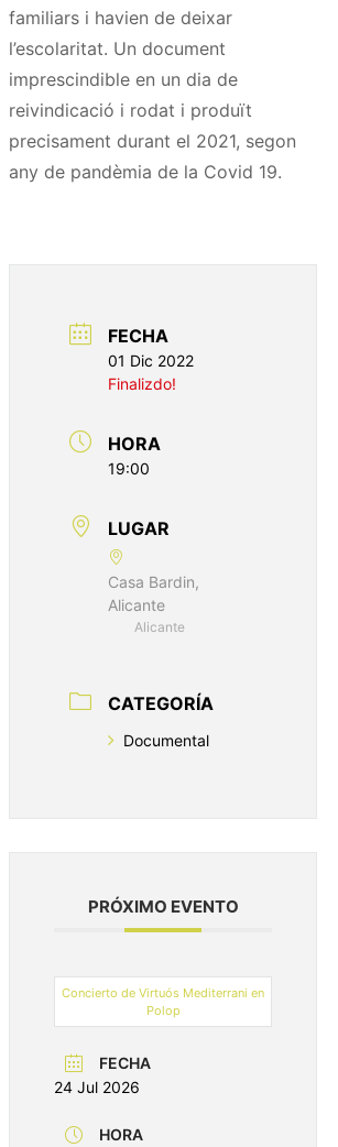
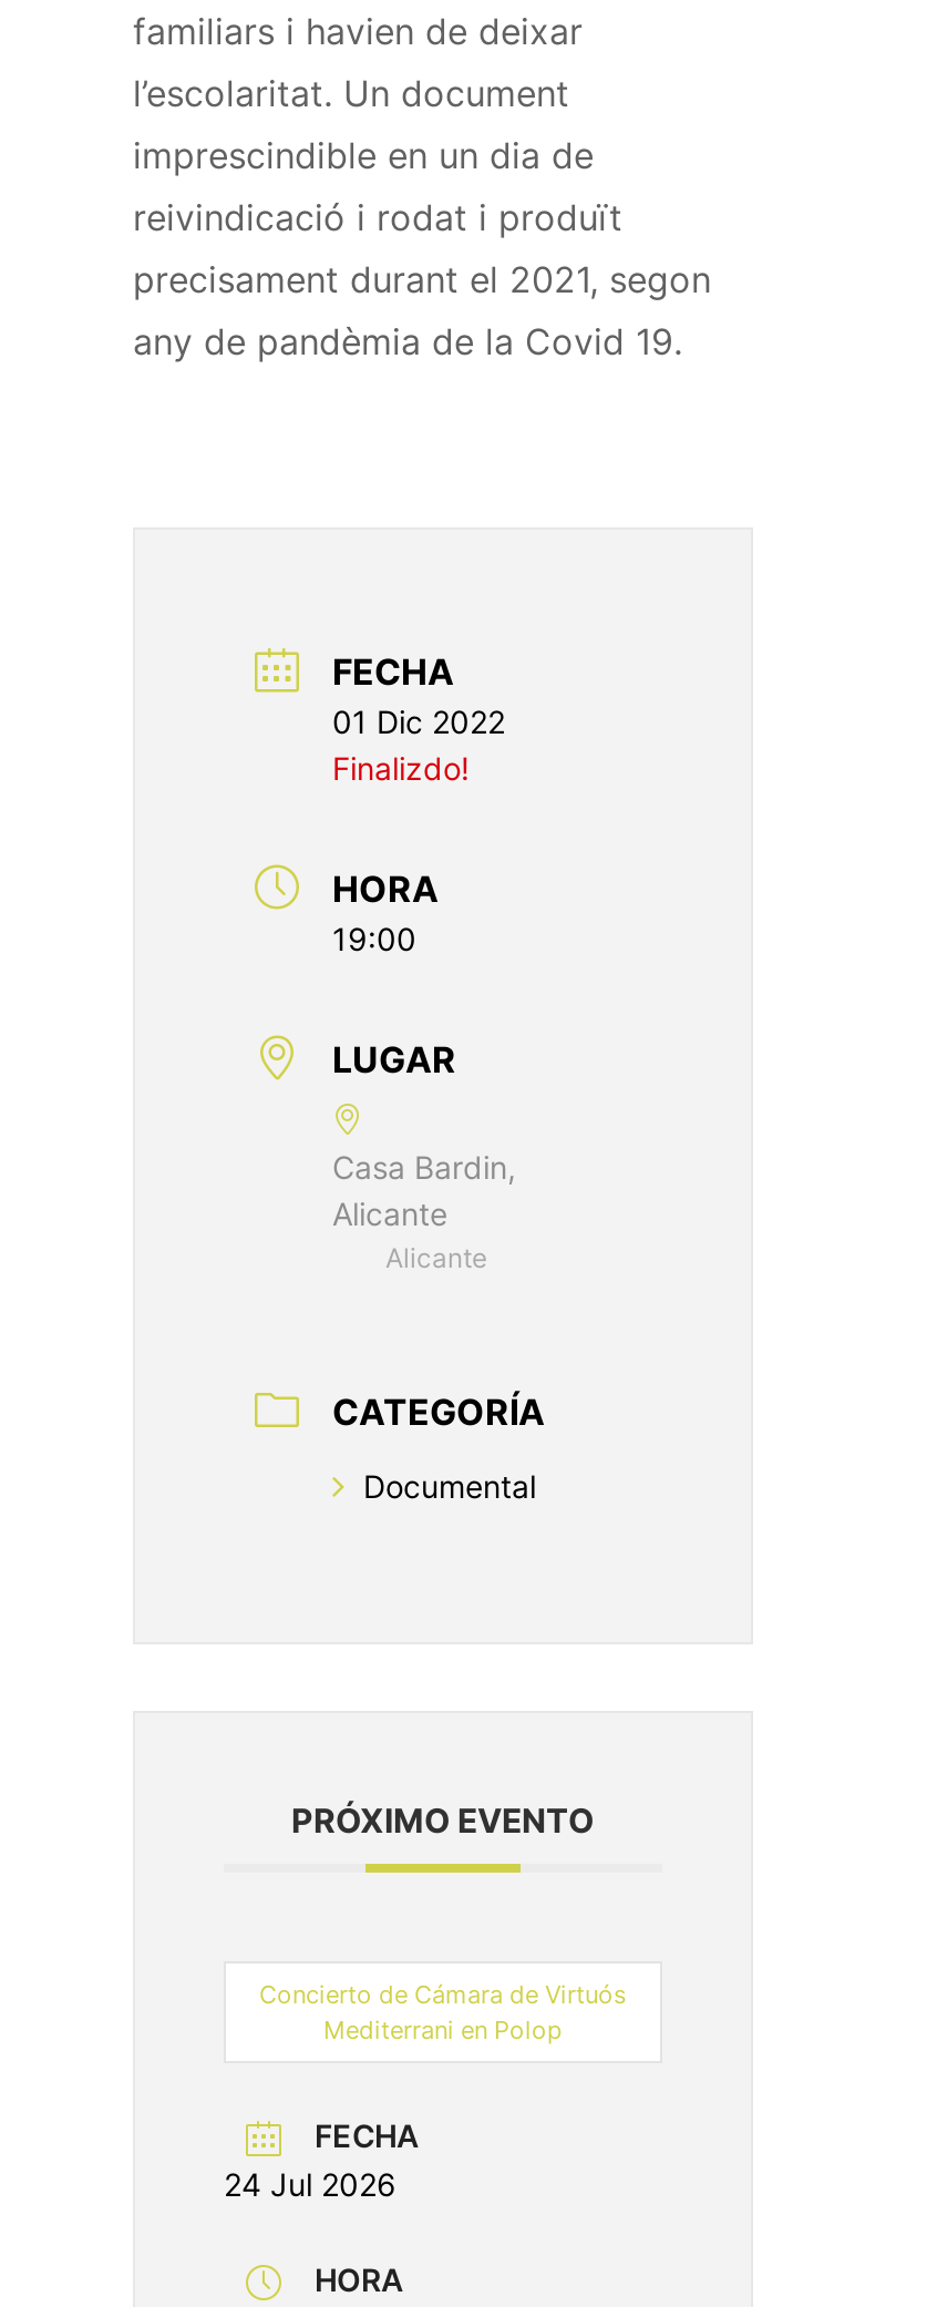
[62,985,264,1018] Concierto de Virtuós Mediterrani en | Polop -> [259,1980,627,2047] Concierto de Cámara de Virtuós | Mediterrani en Polop

